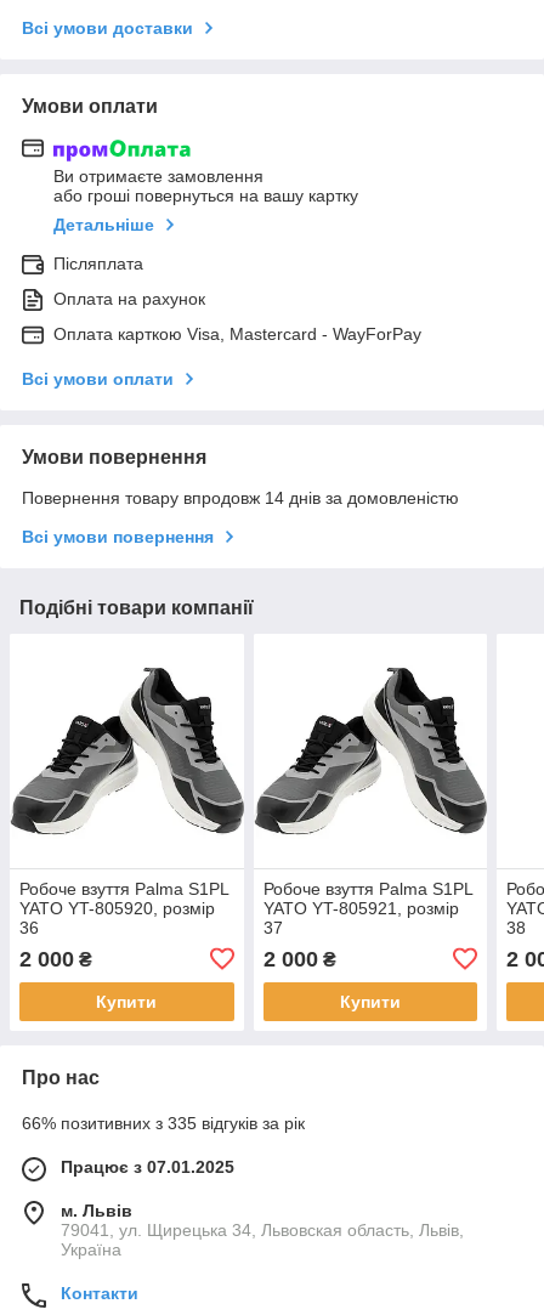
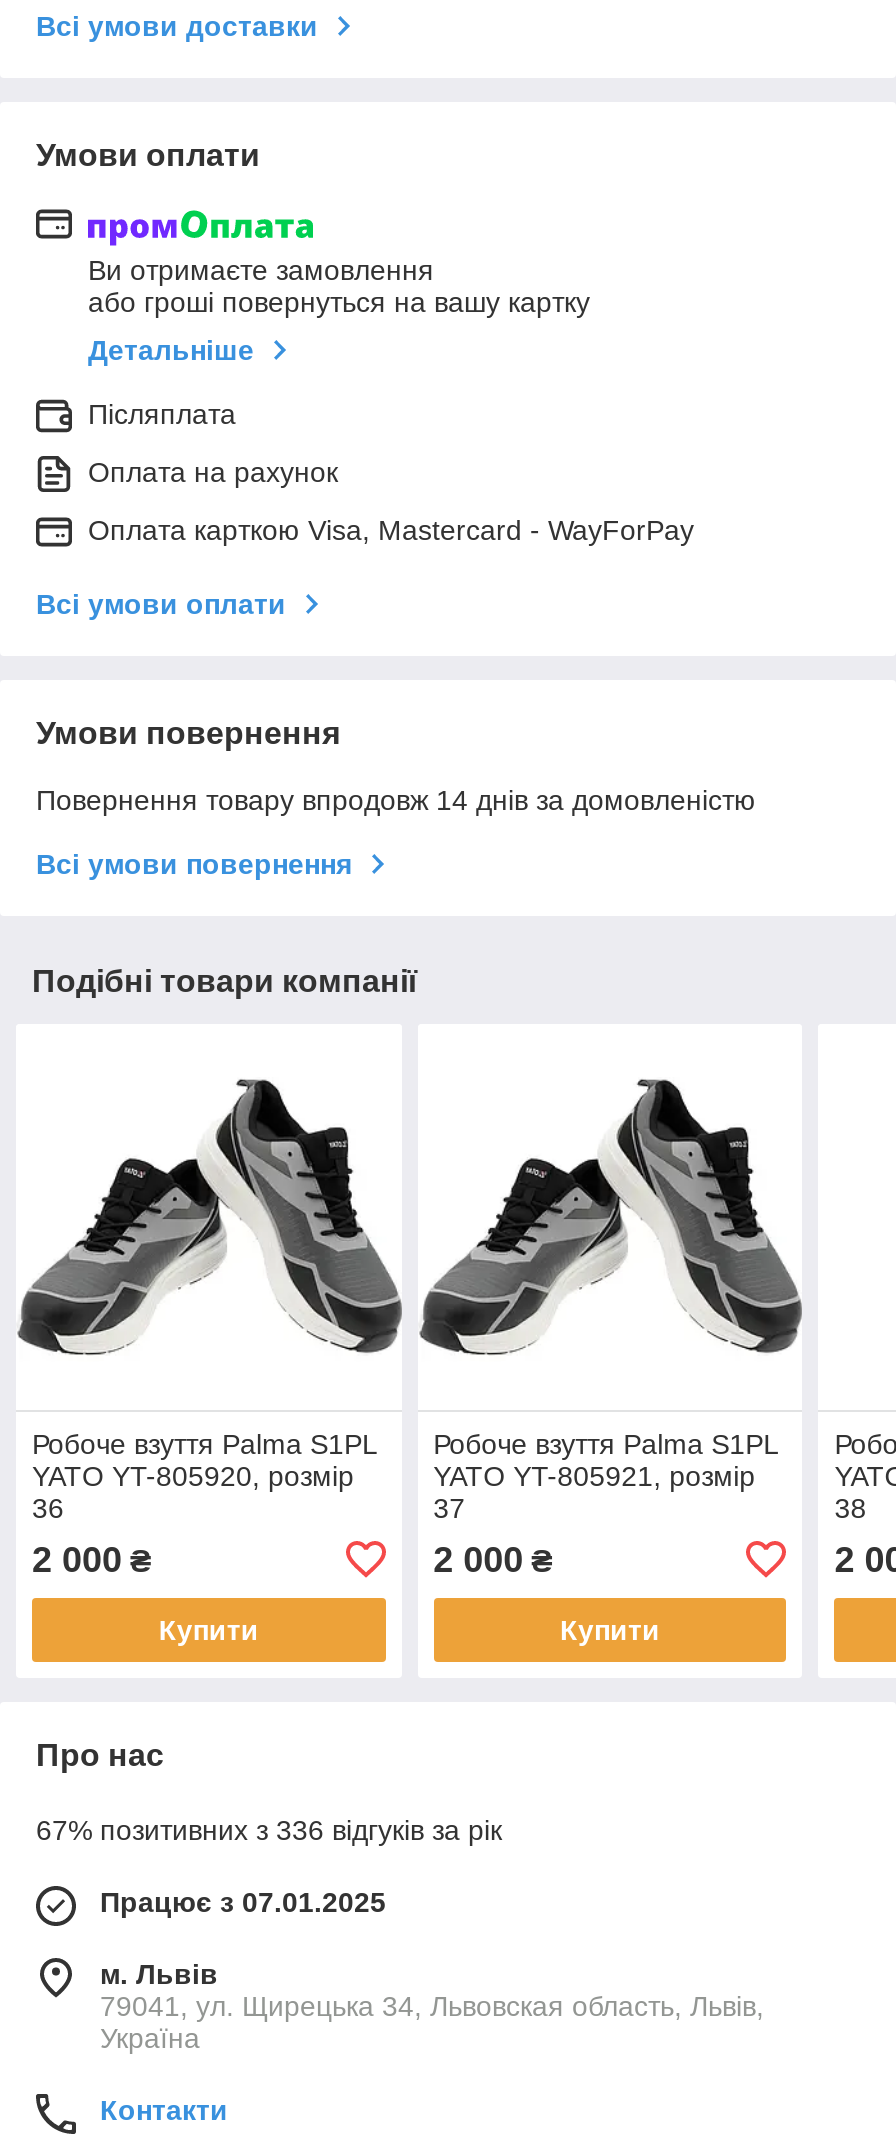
[22,1113,305,1133] 66% позитивних з 335 відгуків за рік -> [36,1814,502,1846] 67% позитивних з 336 відгуків за рік

